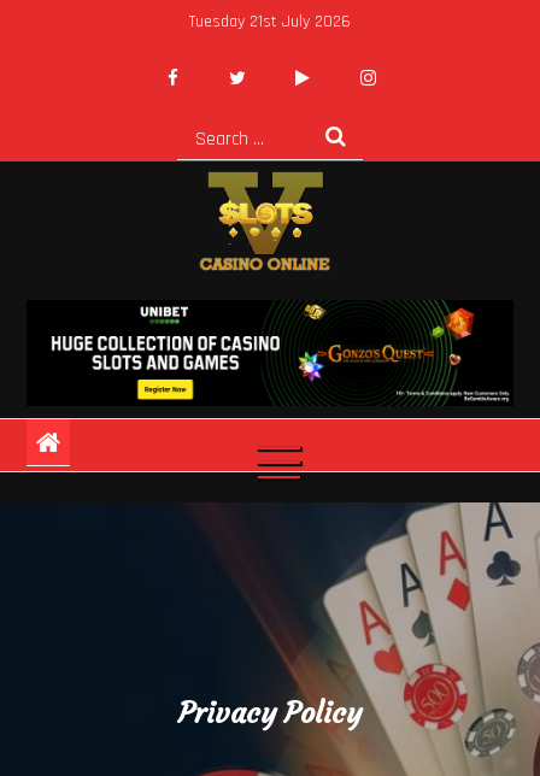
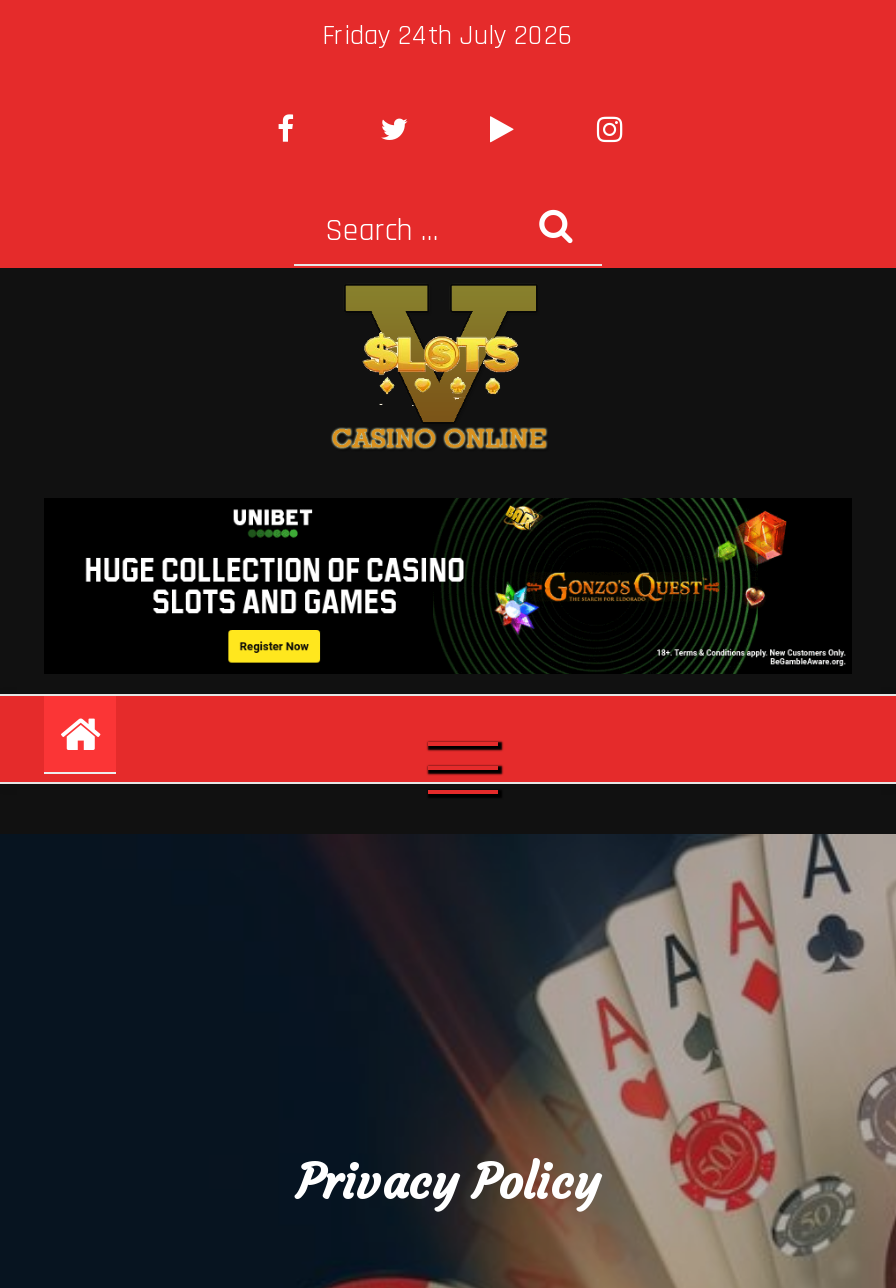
[189,11,351,33] Tuesday 21st July 2026 -> [322,18,574,54] Friday 24th July 2026

